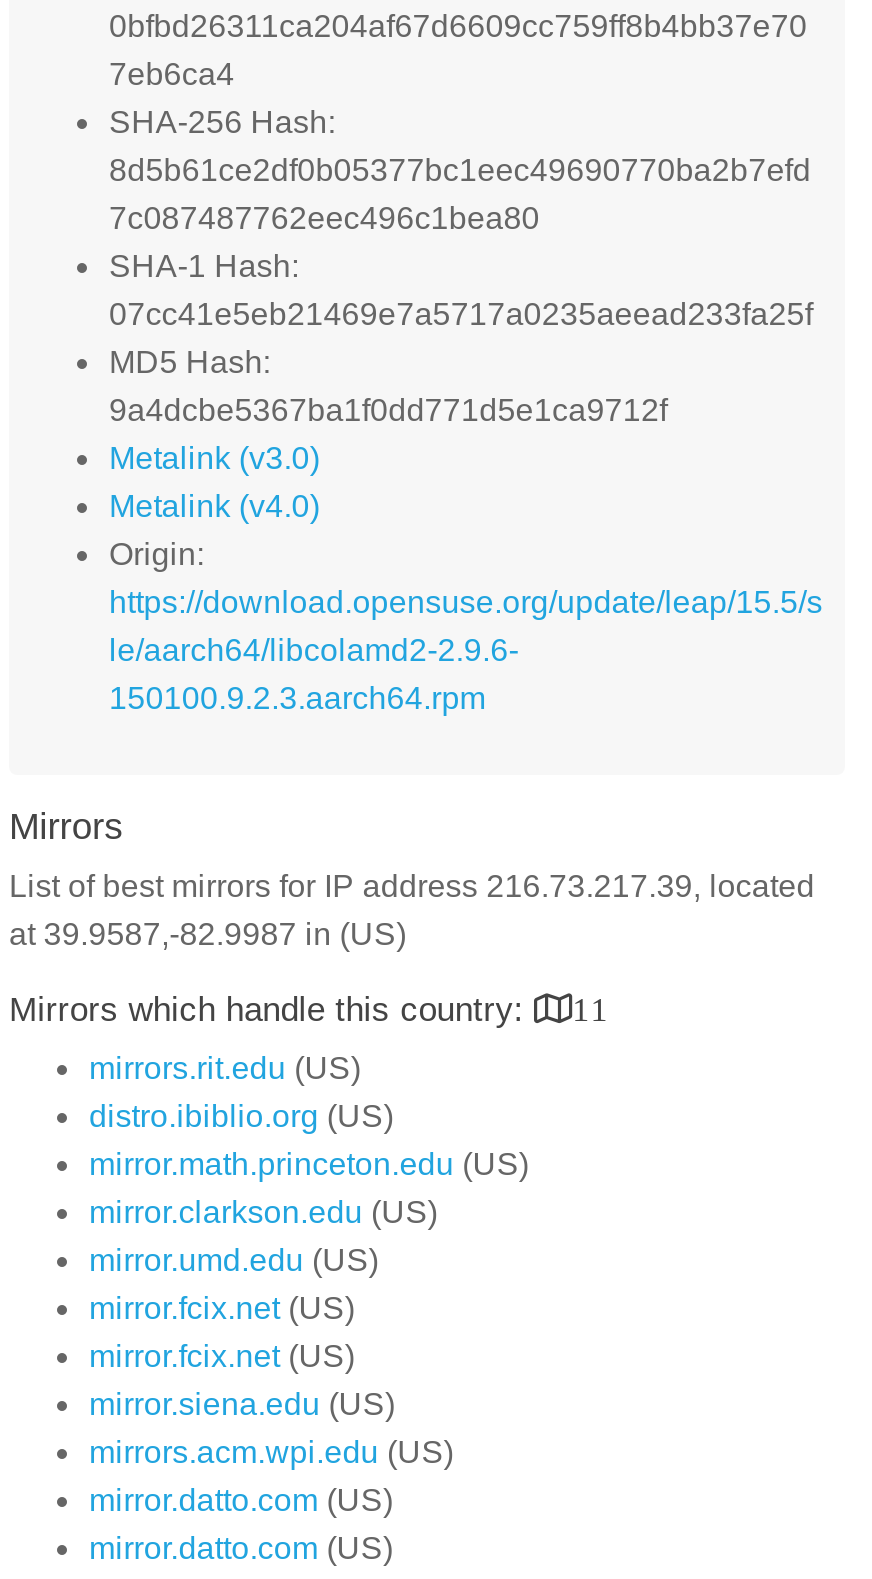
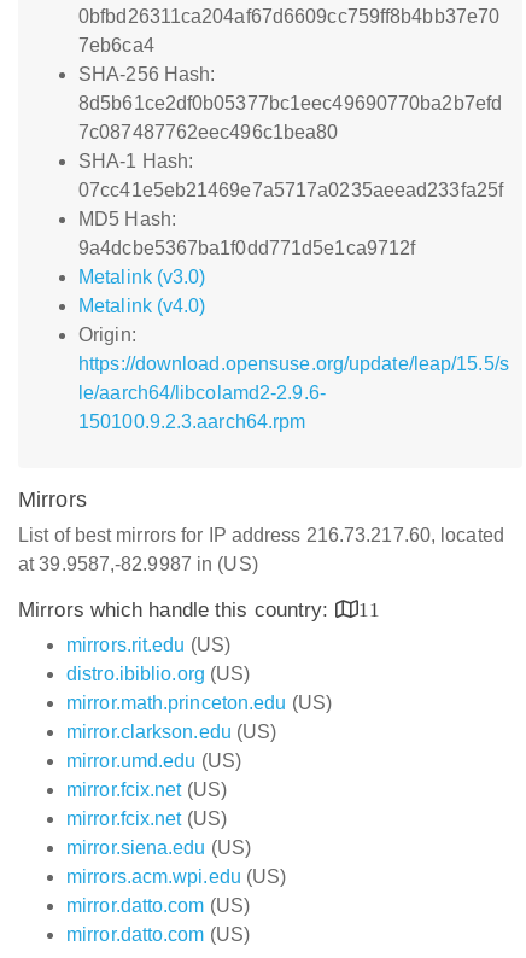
[9,869,815,903] List of best mirrors for IP address 216.73.217.39, located -> [18,525,504,545] List of best mirrors for IP address 216.73.217.60, located

